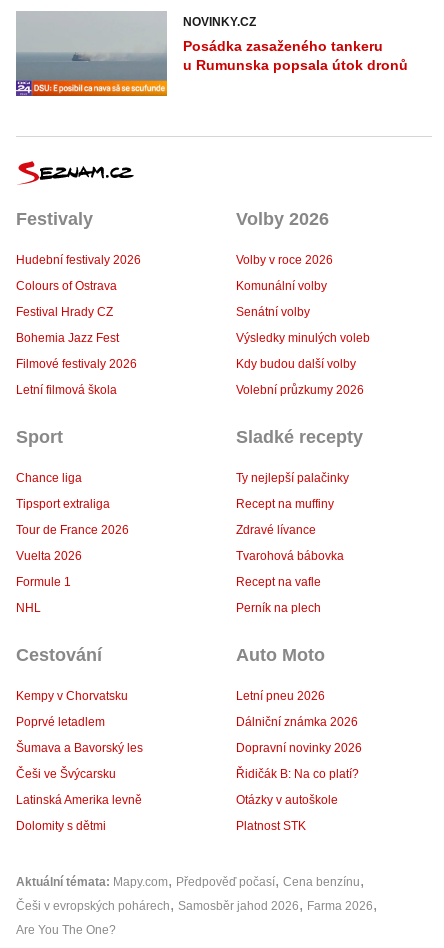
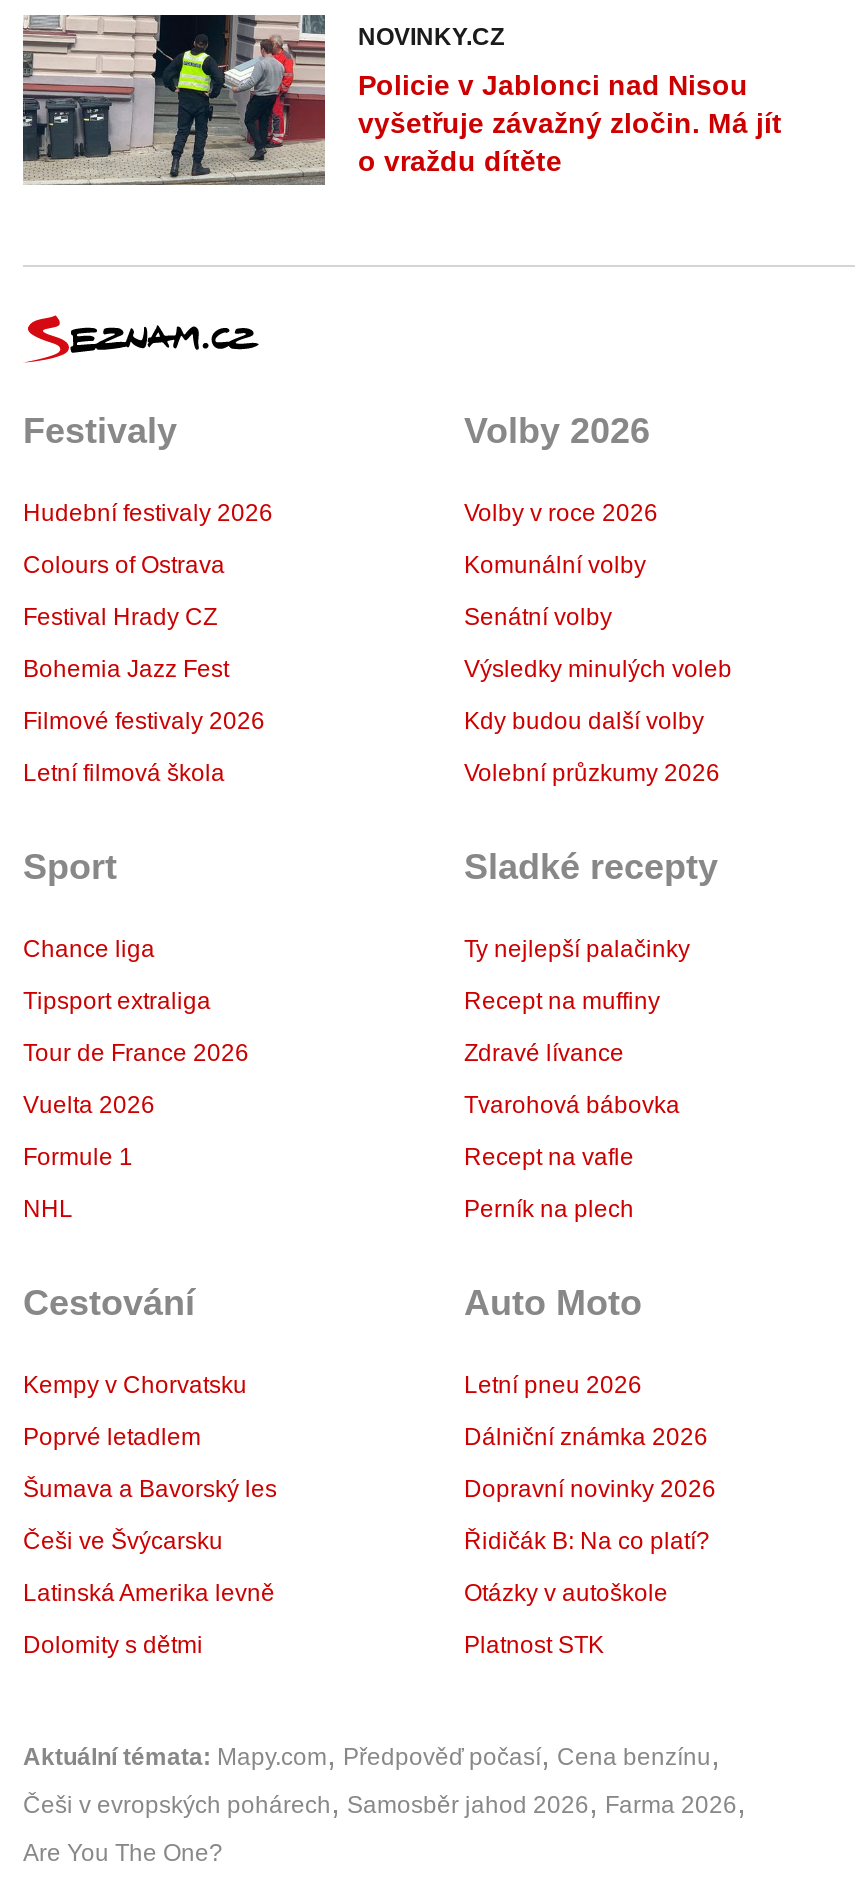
[15,10,408,97] [image] | Posádka zasaženého tankeru | u Rumunska popsala útok dronů -> [21,12,782,186] [image] | Policie v Jablonci nad Nisou | vyšetřuje závažný zločin. Má jít | o vraždu dítěte

